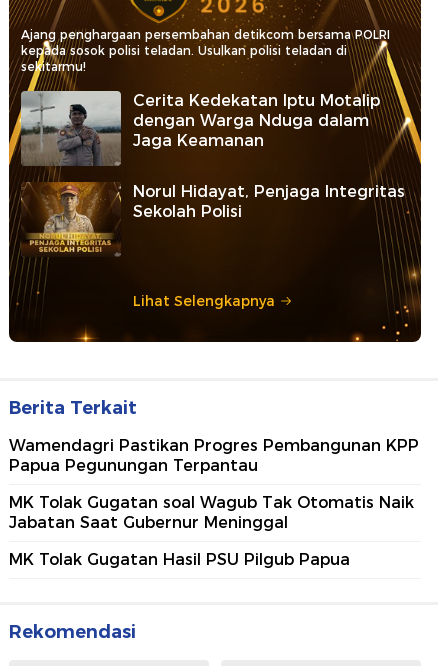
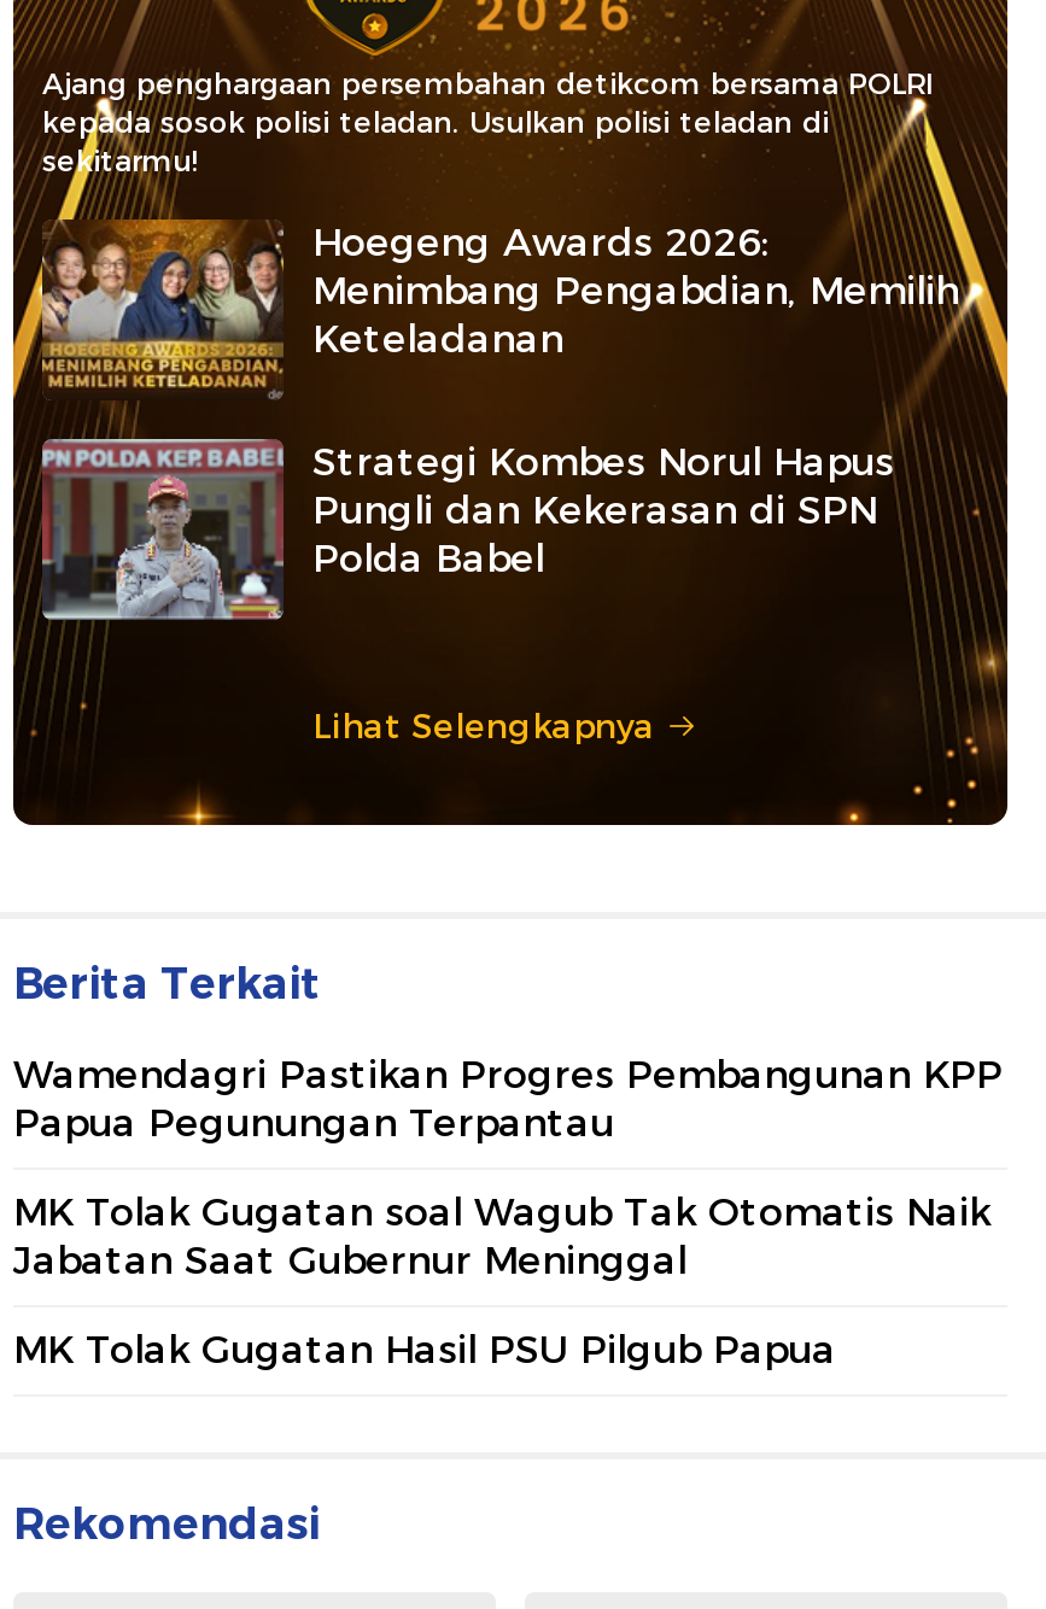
[20,90,380,166] [image] | Cerita Kedekatan Iptu Motalip | dengan Warga Nduga dalam | Jaga Keamanan -> [40,217,959,398] [image] | Hoegeng Awards 2026: | Menimbang Pengabdian, Memilih | Keteladanan
[21,181,405,257] [image] | Norul Hidayat, Penjaga Integritas | Sekolah Polisi -> [40,437,894,622] [image] | Strategi Kombes Norul Hapus | Pungli dan Kekerasan di SPN | Polda Babel

